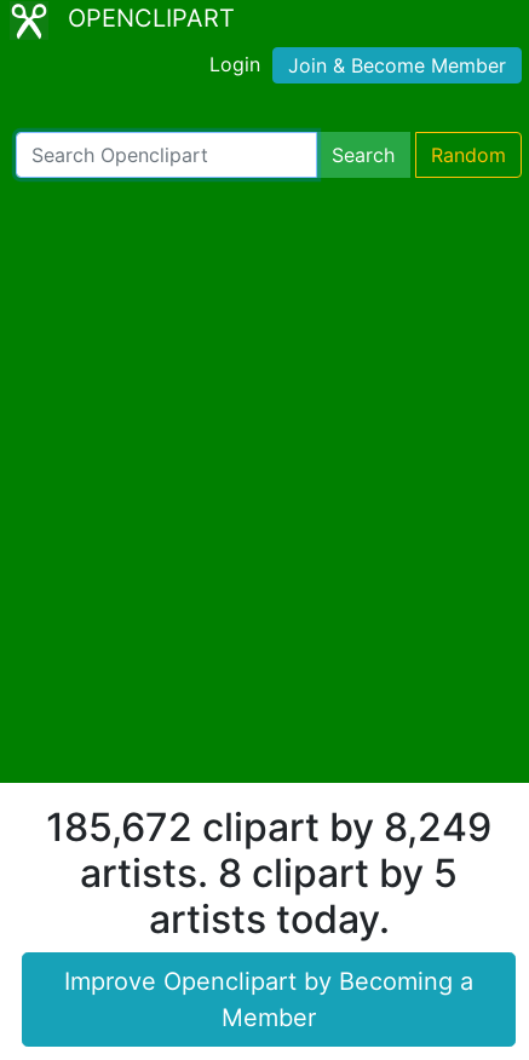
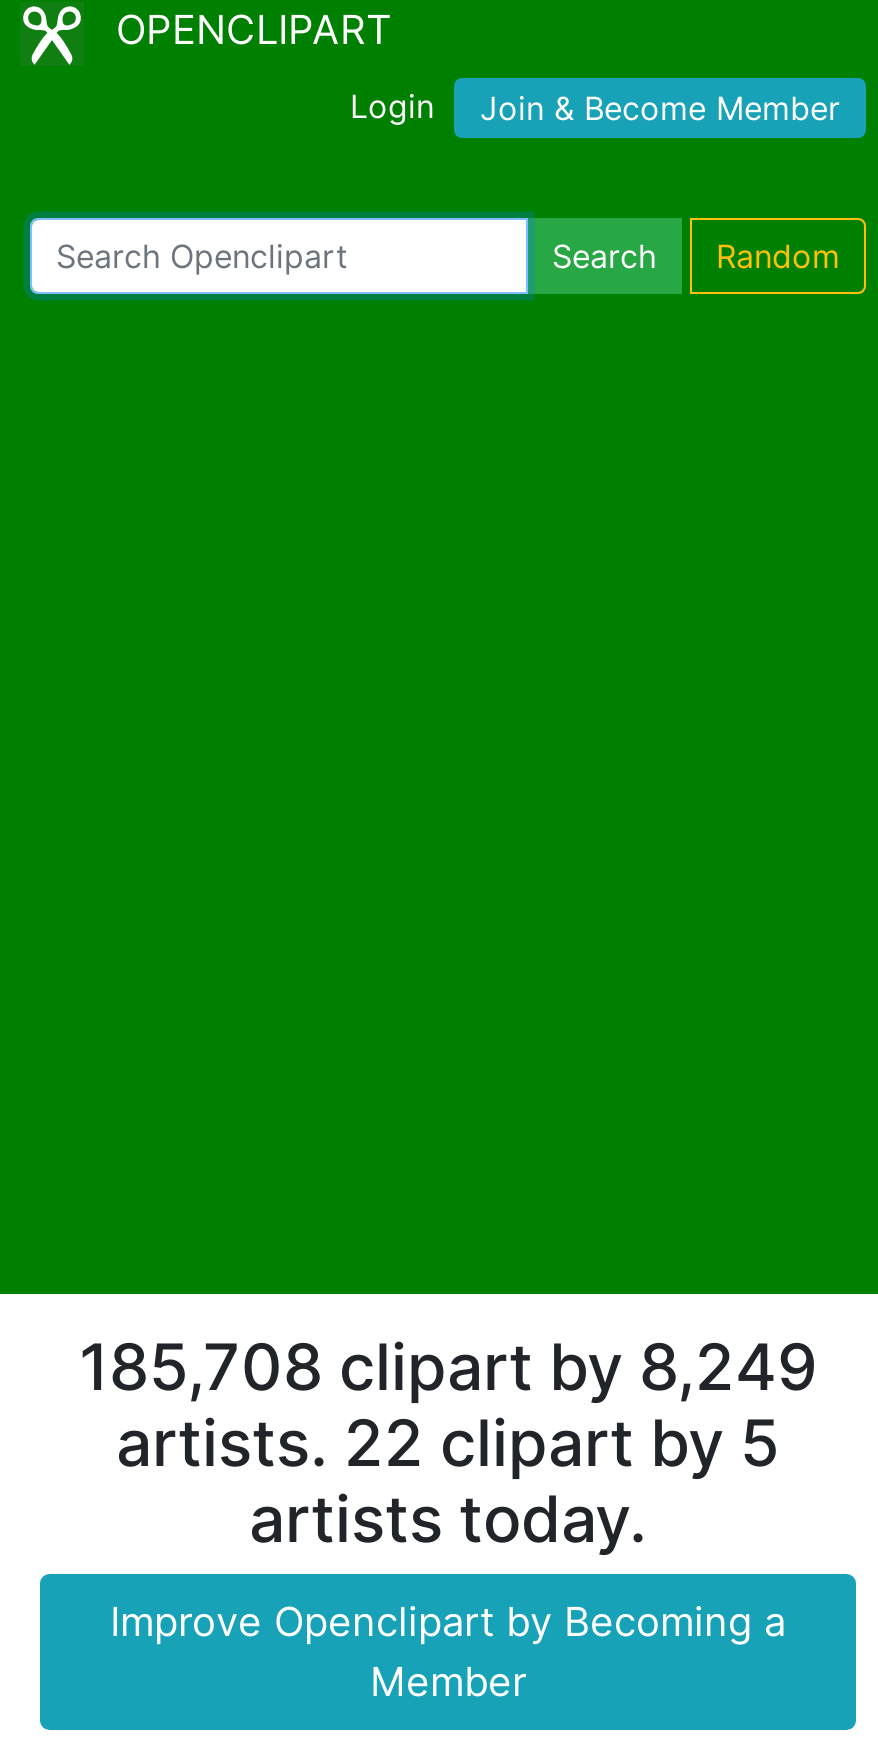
[46,803,491,850] 185,672 clipart by 8,249 -> [79,1327,817,1405] 185,708 clipart by 8,249
[80,849,458,896] artists. 8 clipart by 5 -> [116,1403,780,1481] artists. 22 clipart by 5

